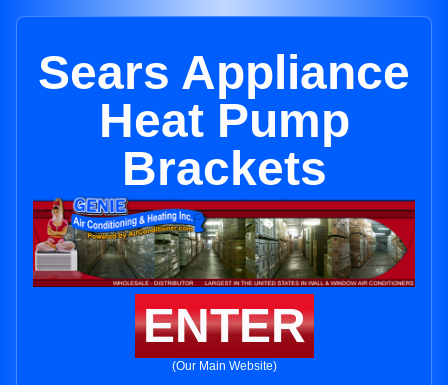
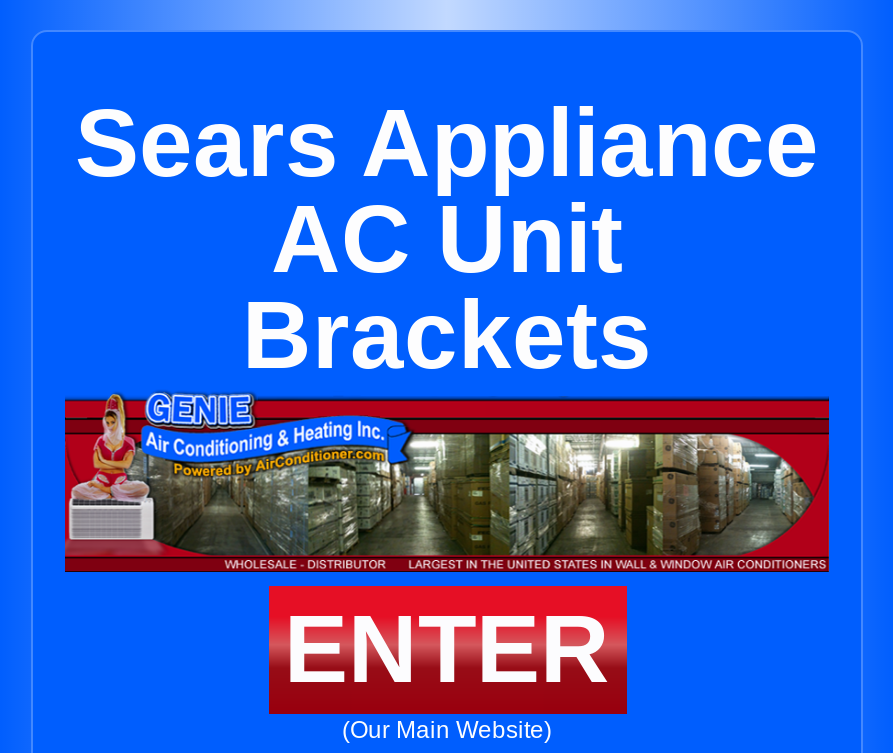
[98,94,349,147] Heat Pump -> [271,186,623,292] AC Unit

